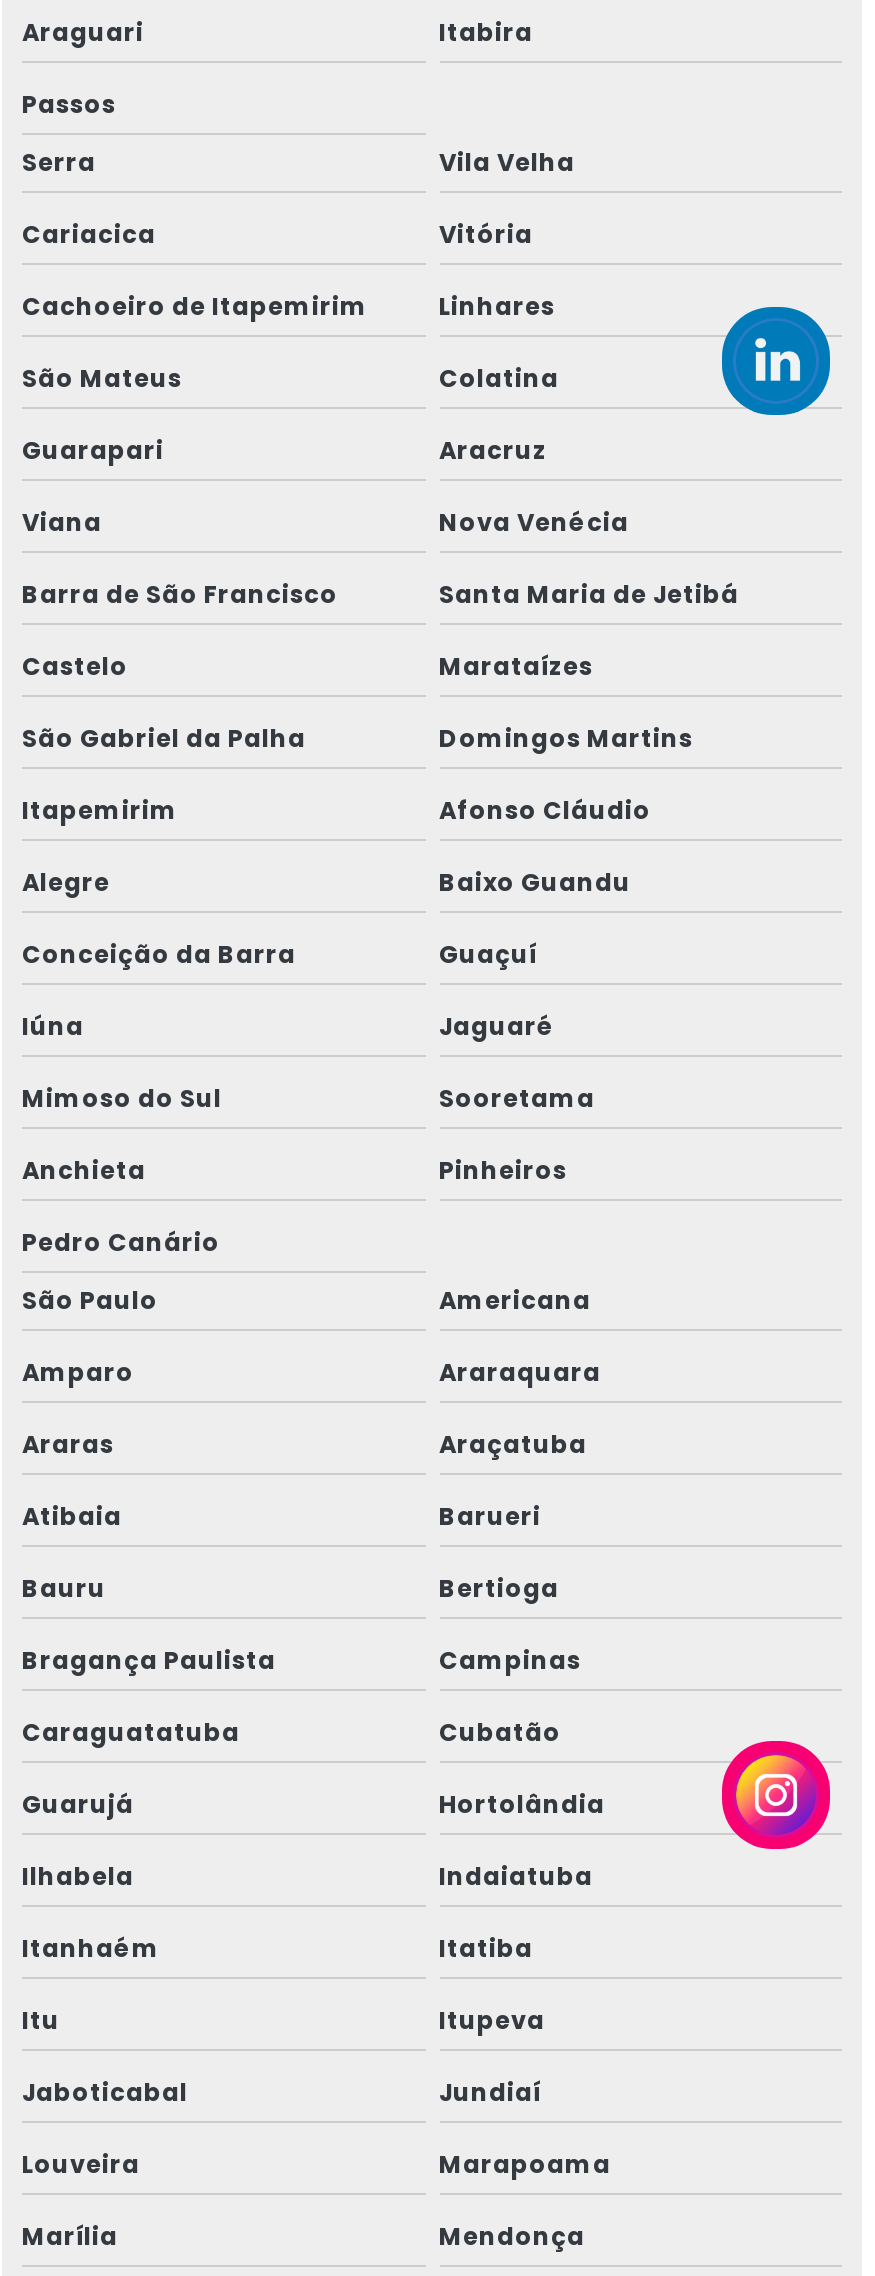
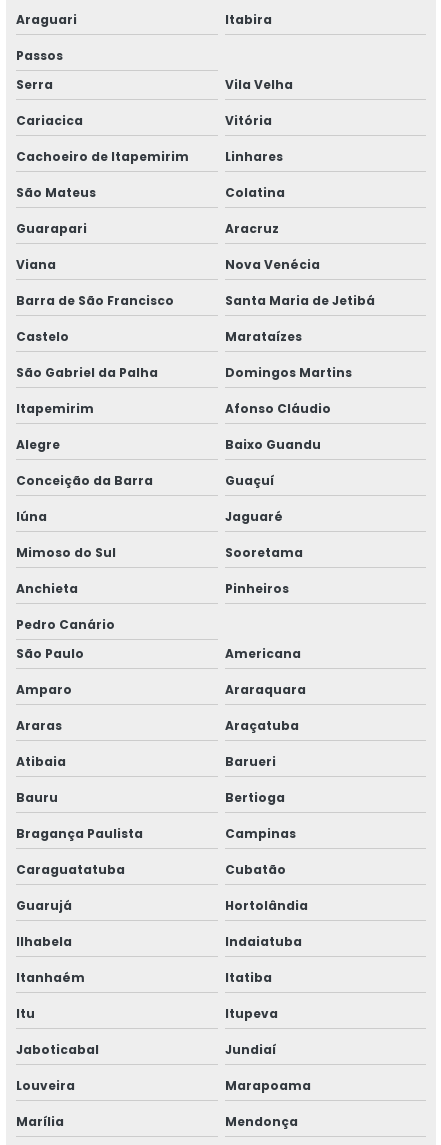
[720,305,832,417] [image] -> none
[720,1739,832,1851] [image] -> none

